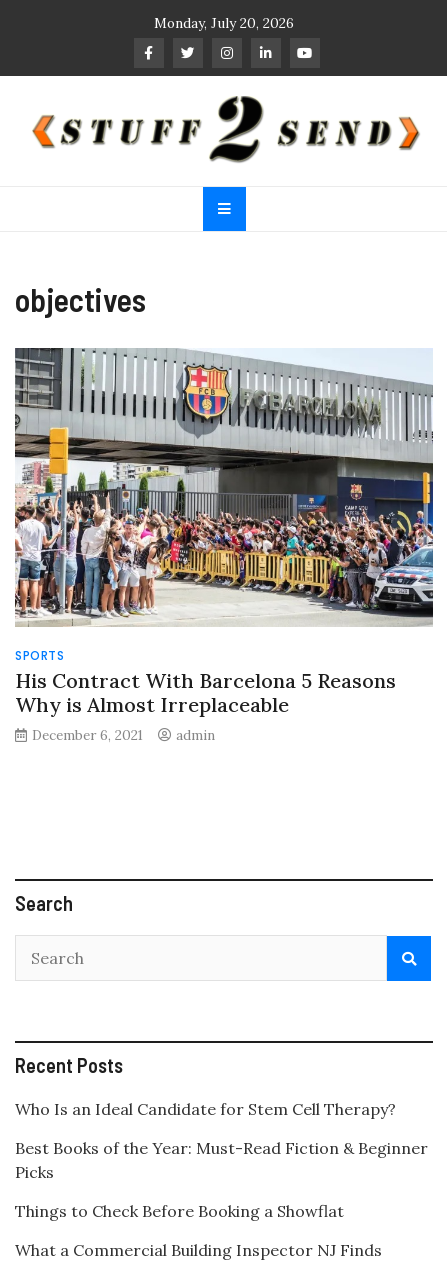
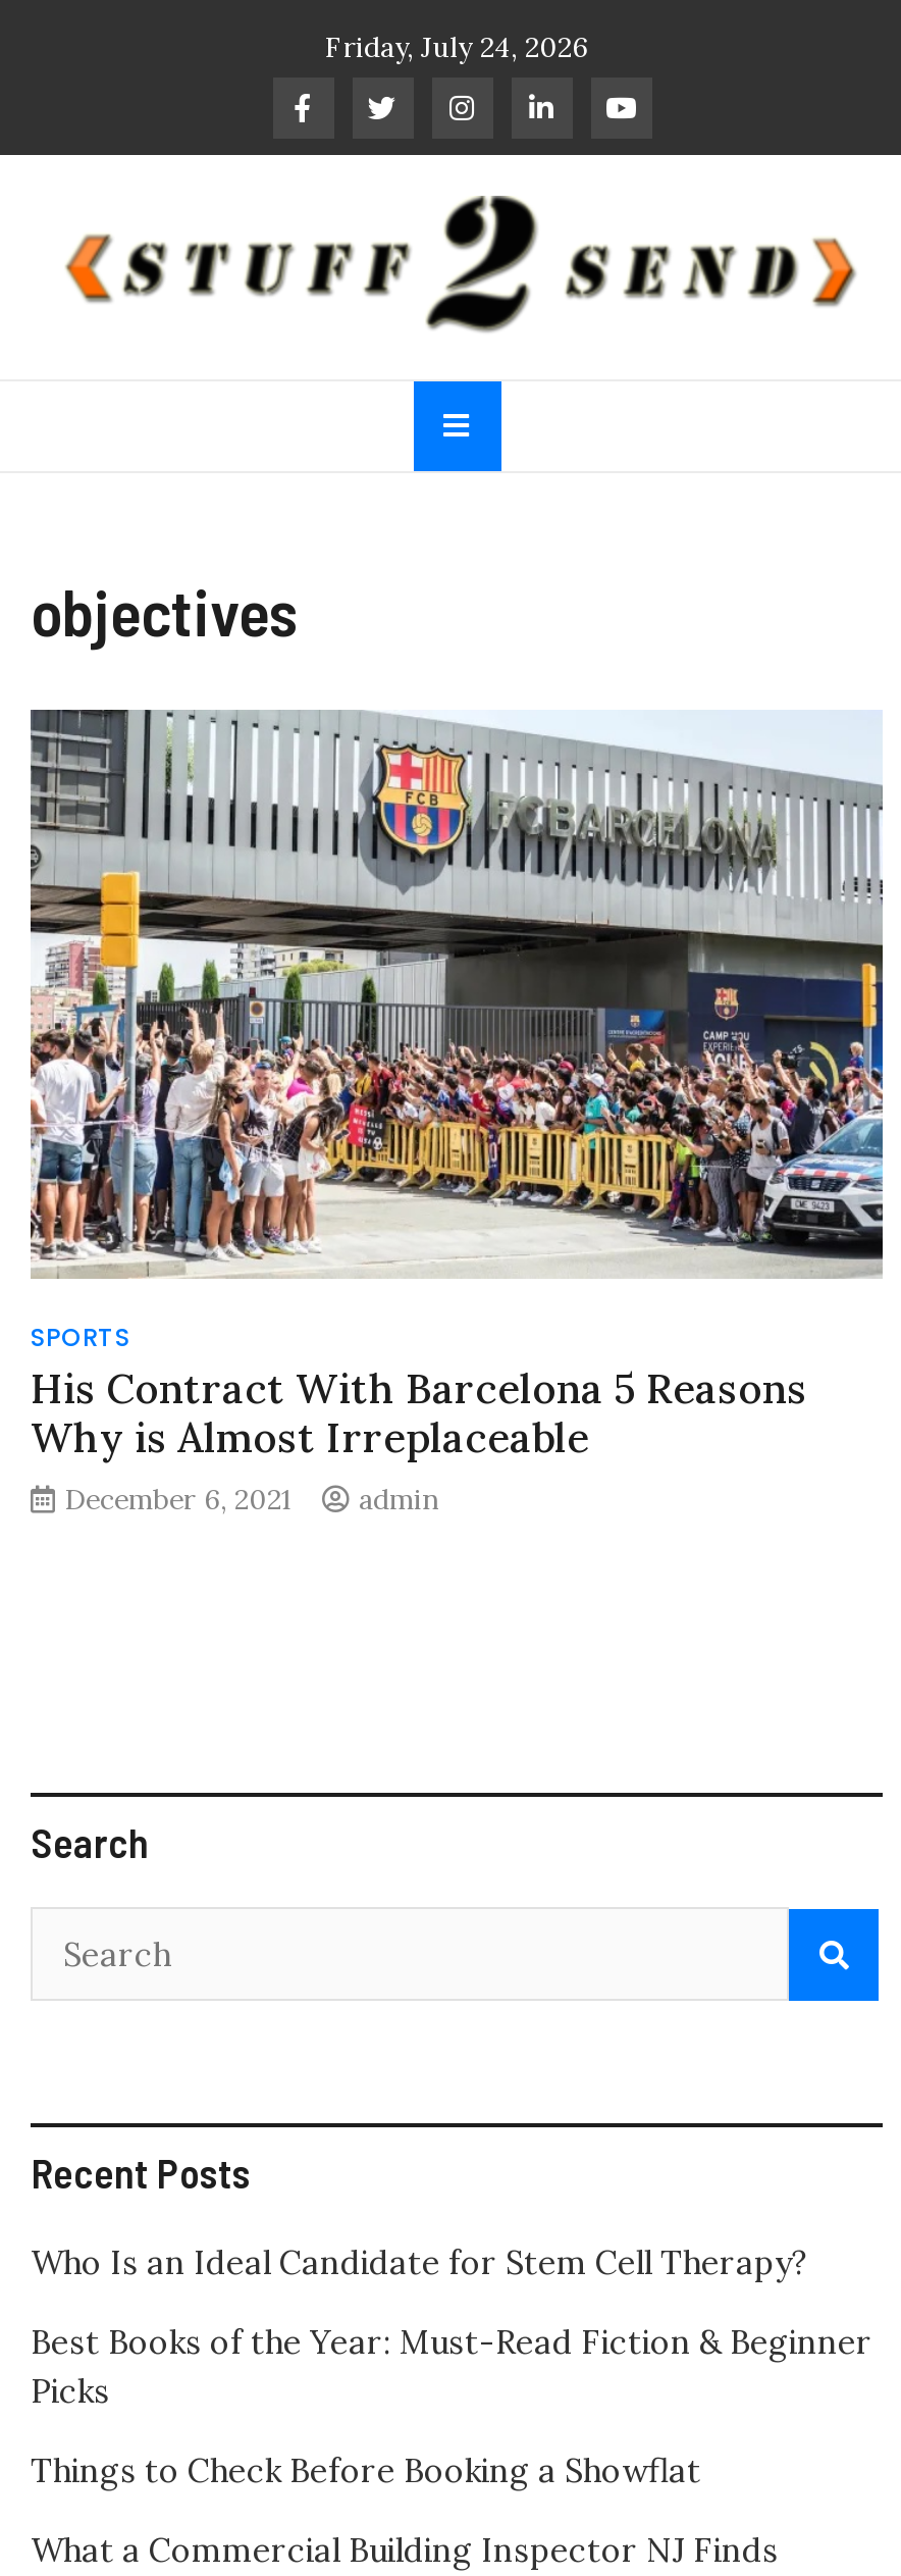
[154,14,294,32] Monday, July 20, 2026 -> [325,29,588,65] Friday, July 24, 2026

